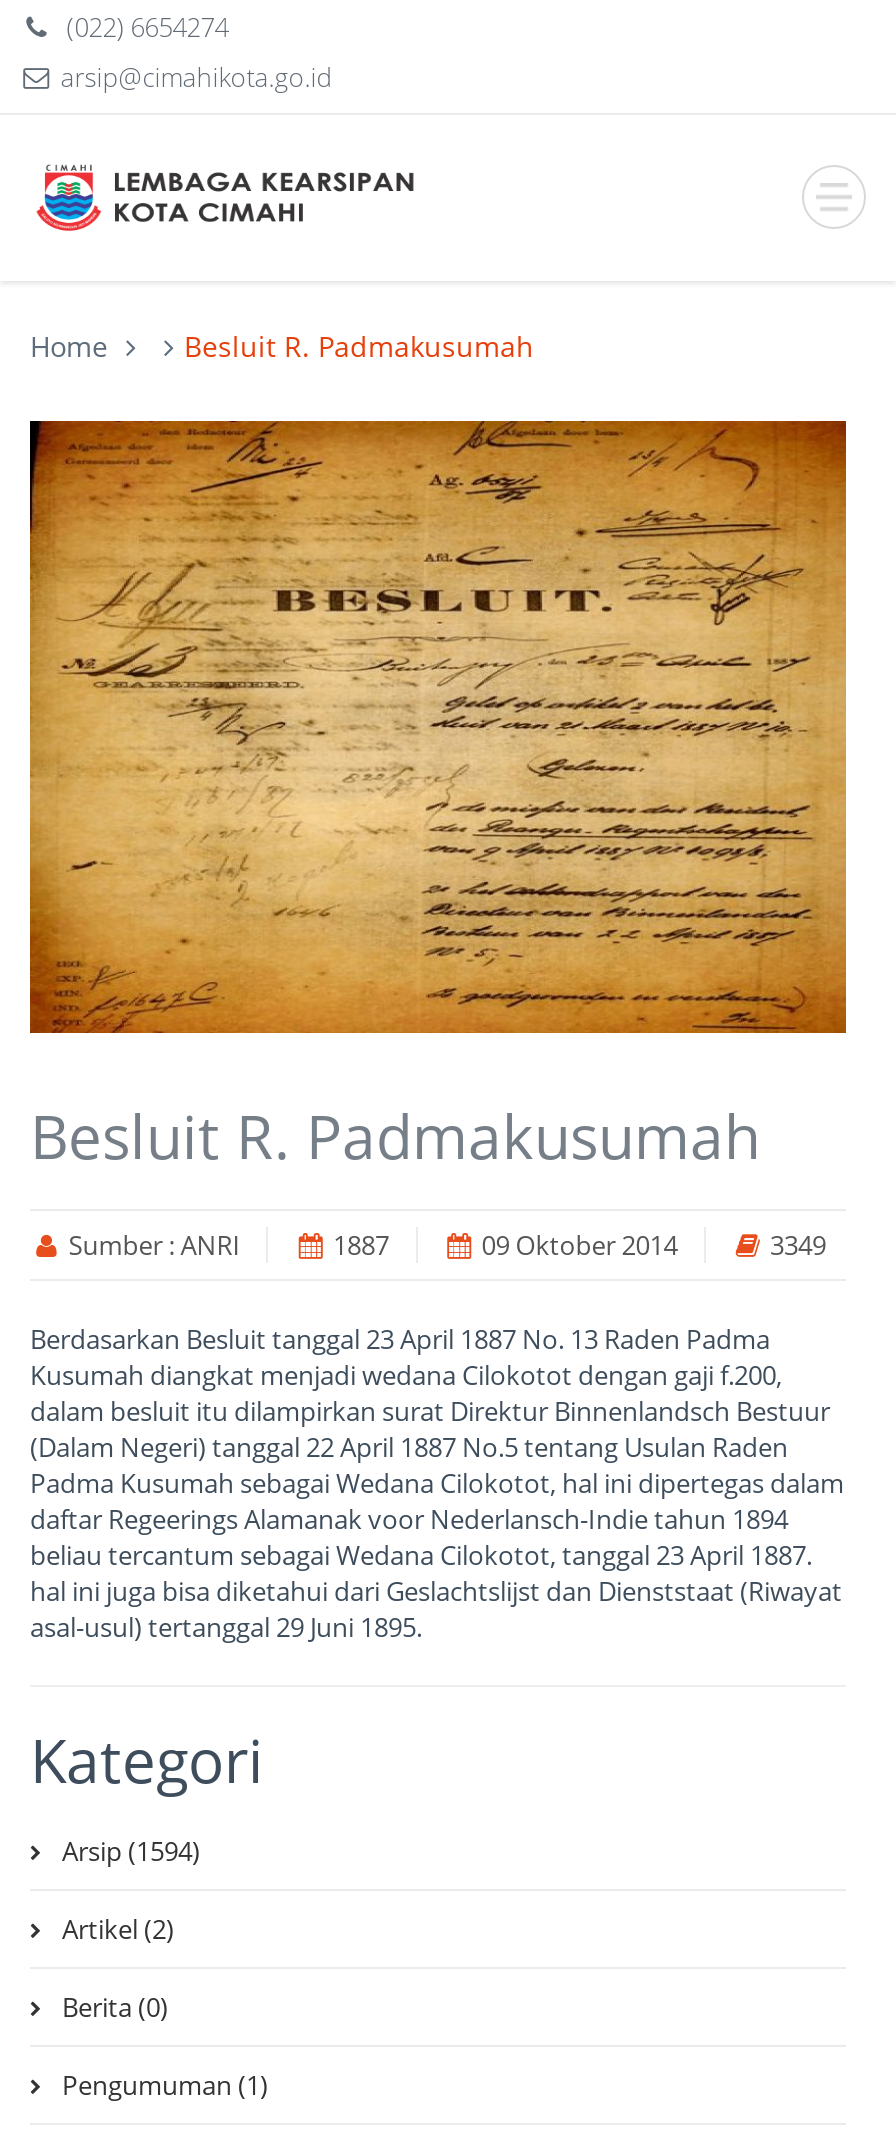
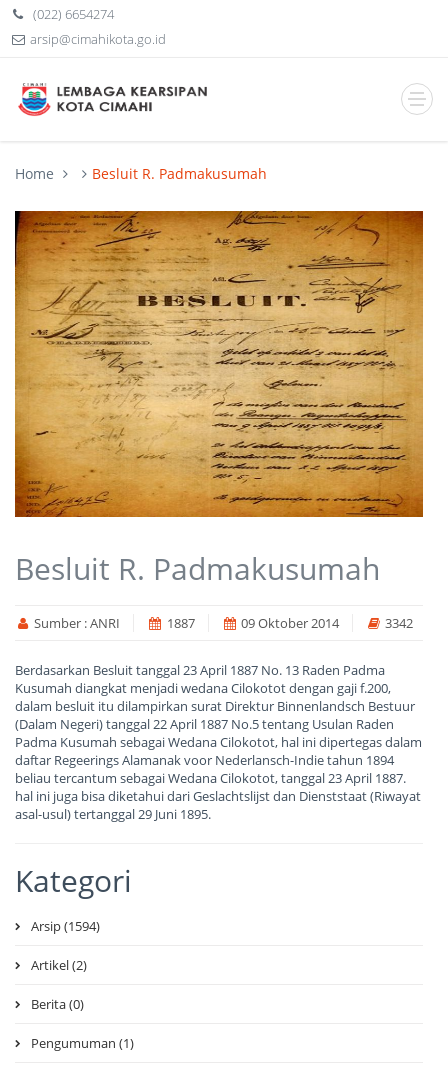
[764,1227,826,1263] 3349 -> [382,614,413,632] 3342

